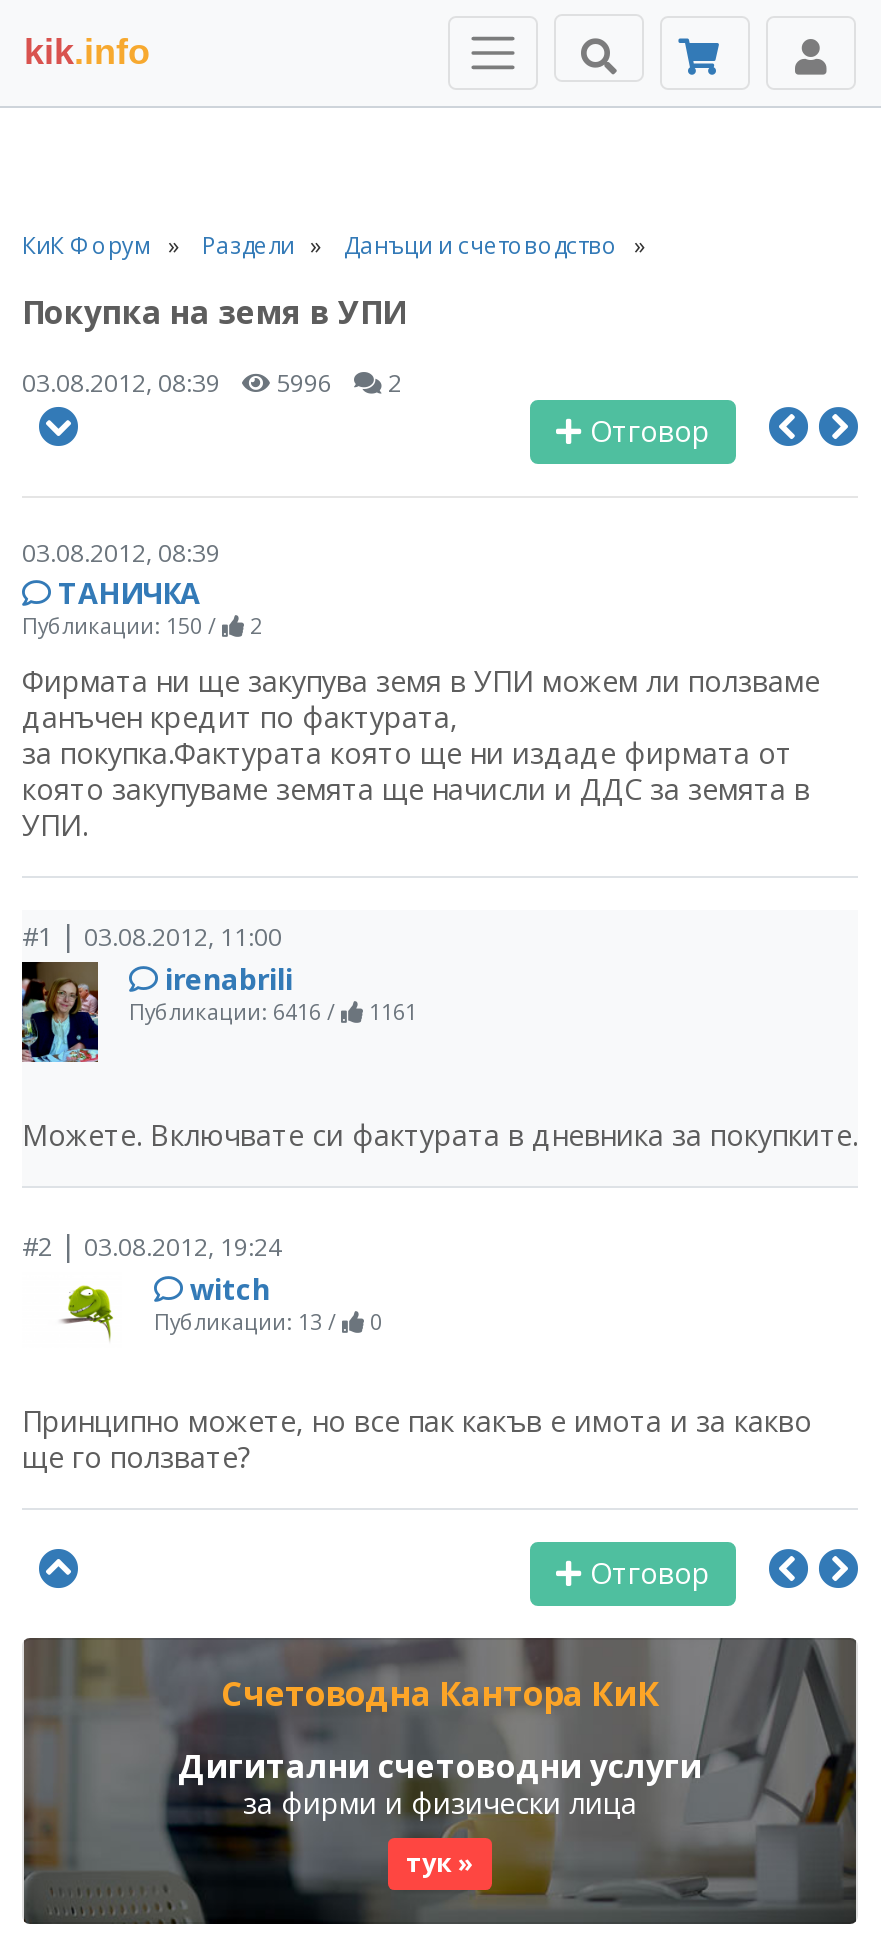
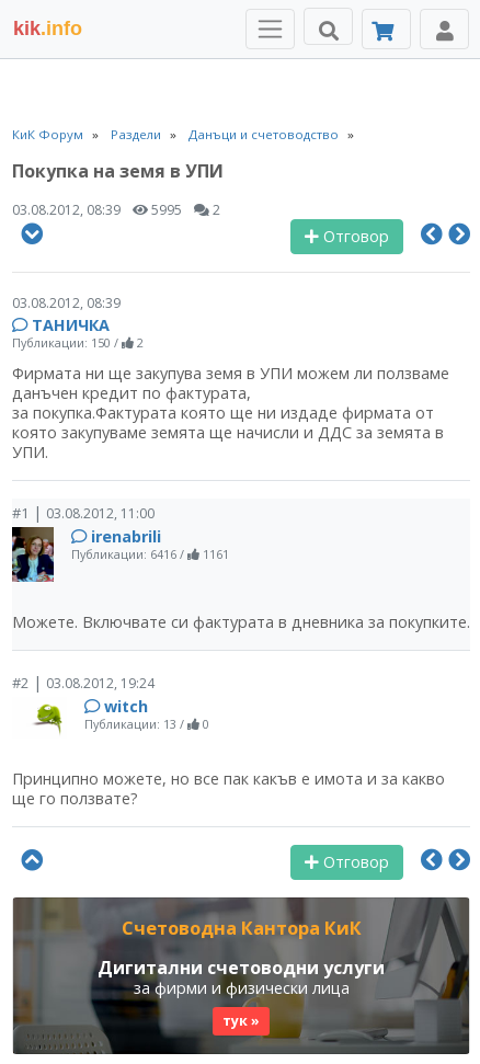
[22,366,402,400] 03.08.2012, 08:39 5996 2 -> [12,201,220,219] 03.08.2012, 08:39 5995 2

